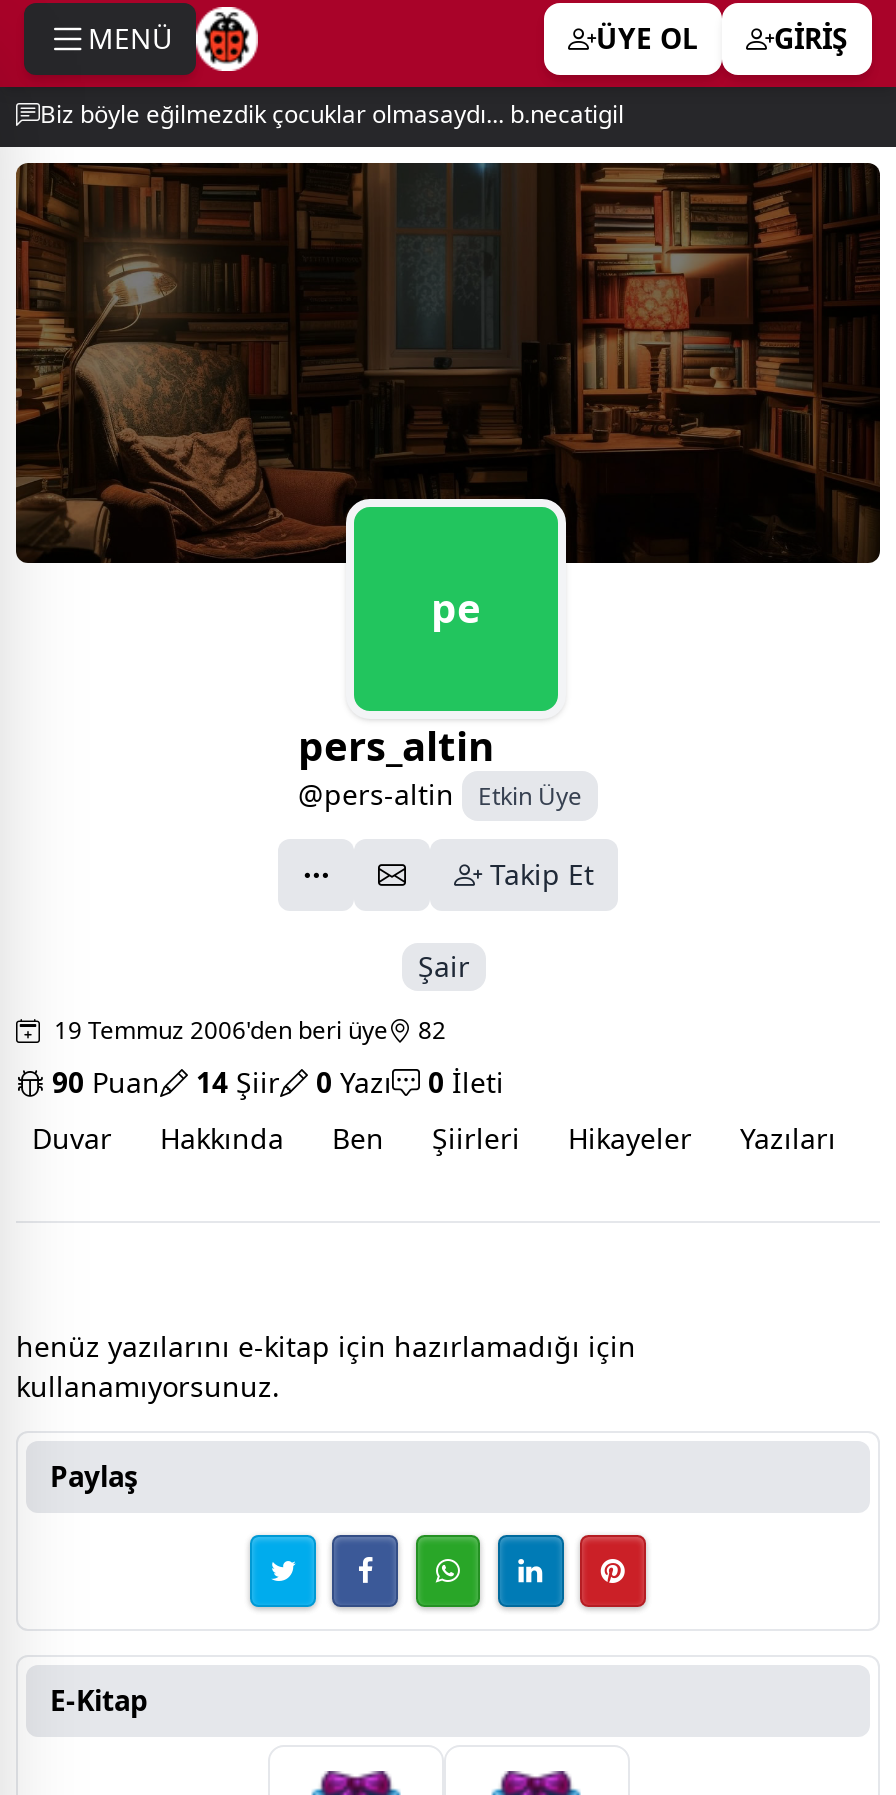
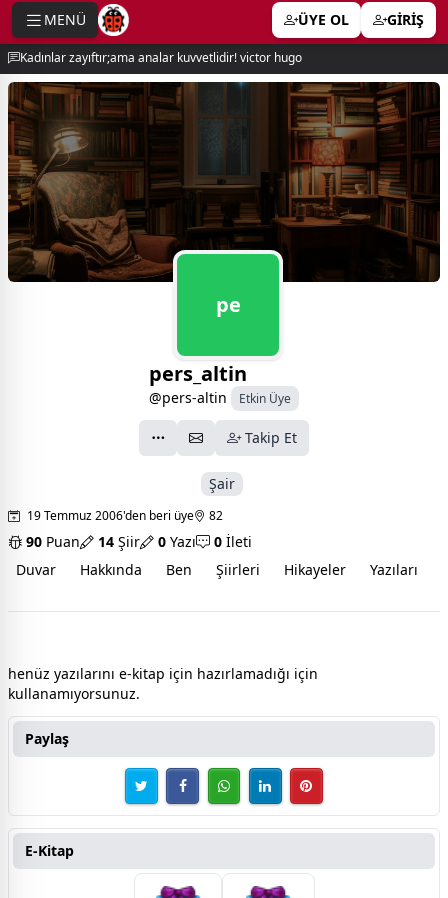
[40,97,624,131] Biz böyle eğilmezdik çocuklar olmasaydı... b.necatigil -> [20,49,302,66] Kadınlar zayıftır;ama analar kuvvetlidir! victor hugo

